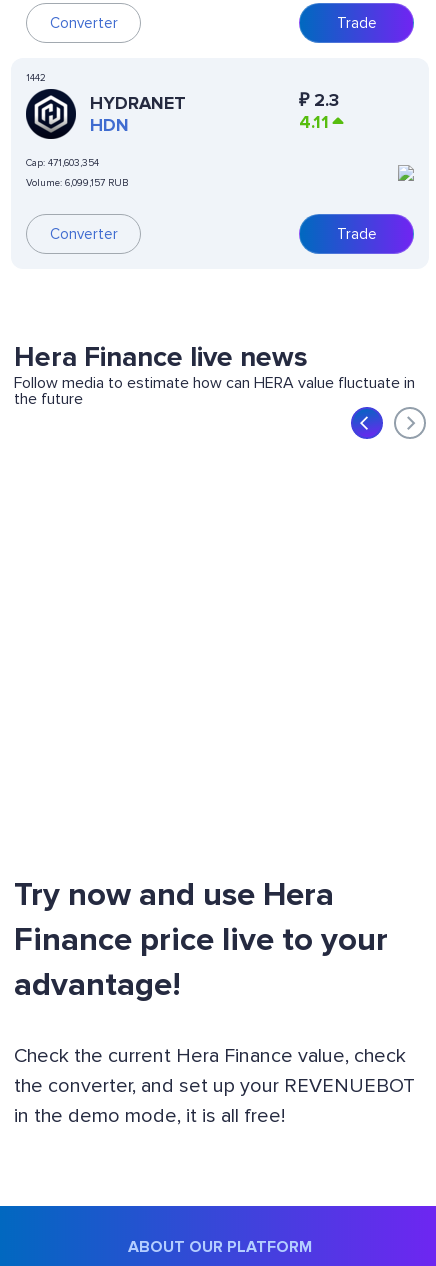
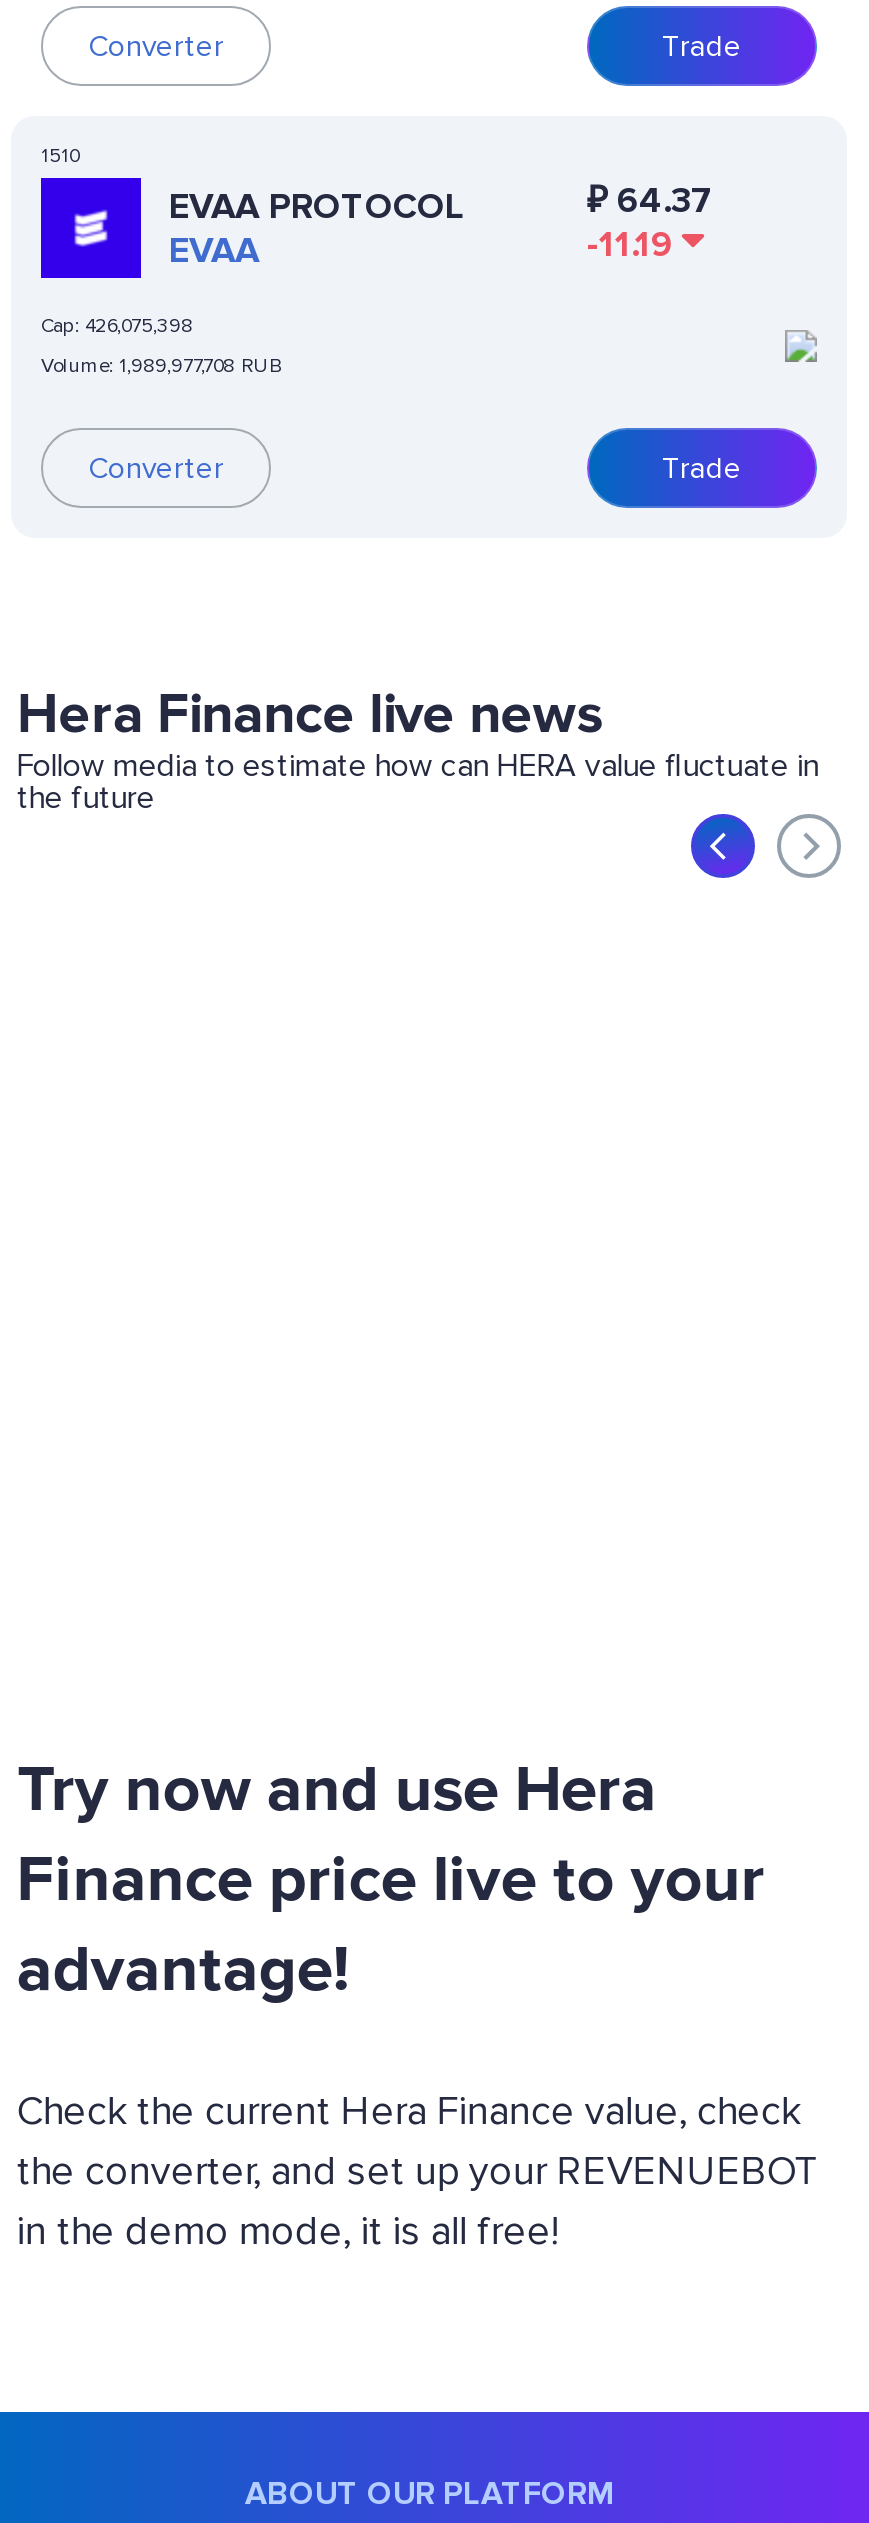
[25,72,186,140] [image] | 1442 | HYDRANET | HDN -> [39,144,463,280] [image] | 1510 | EVAA PROTOCOL | EVAA
[299,89,339,111] ₽ 2.3 -> [587,178,713,222] ₽ 64.37
[299,111,329,133] 4.11 -> [587,222,675,266] -11.19
[26,157,99,169] Cap: 471,603,354 -> [41,314,193,338] Cap: 426,075,398
[26,177,129,189] Volume: 6,099,157 RUB -> [41,354,283,378] Volume: 1,989,977,708 RUB

